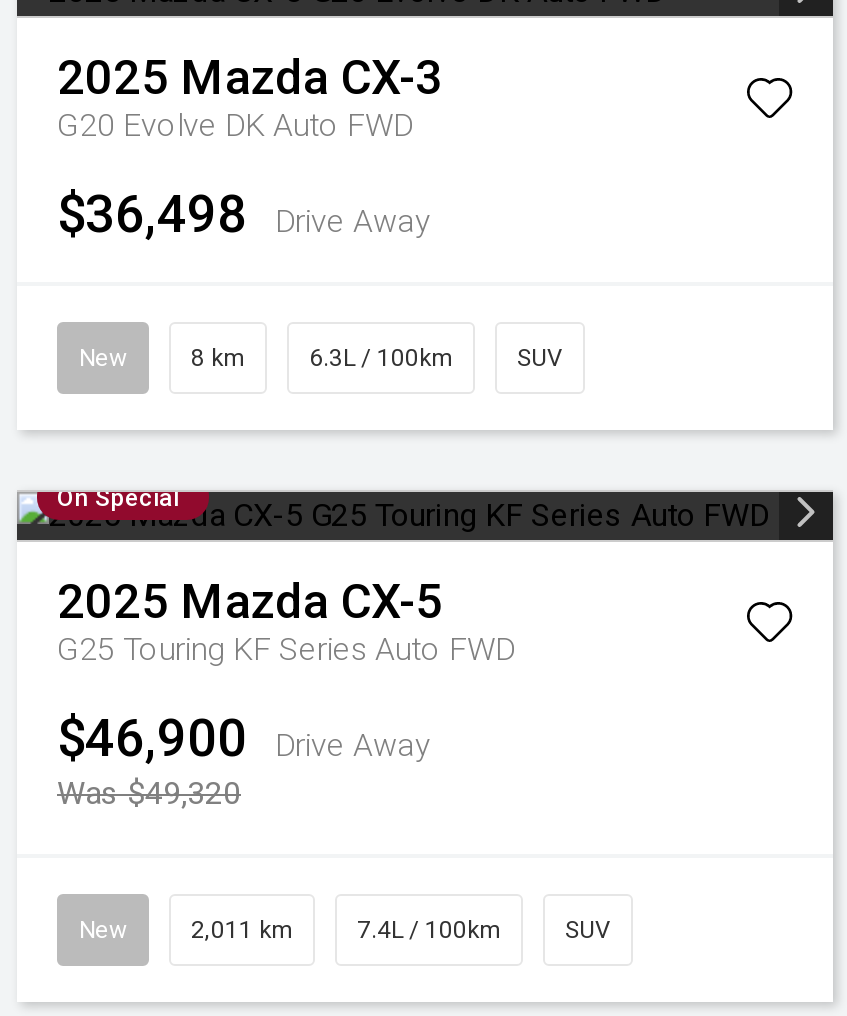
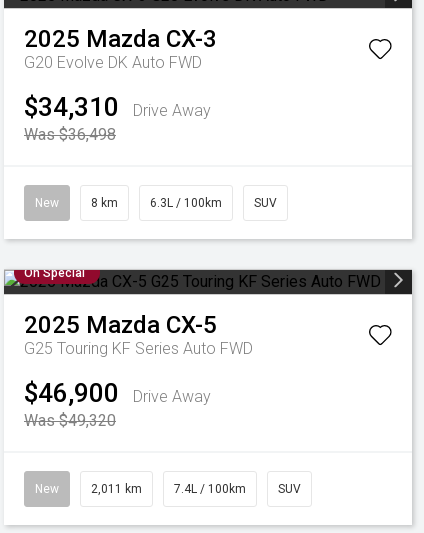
[57,184,431,244] $36,498 Drive Away -> [24,92,211,122] $34,310 Drive Away
none -> [24,125,116,144] Was $36,498

